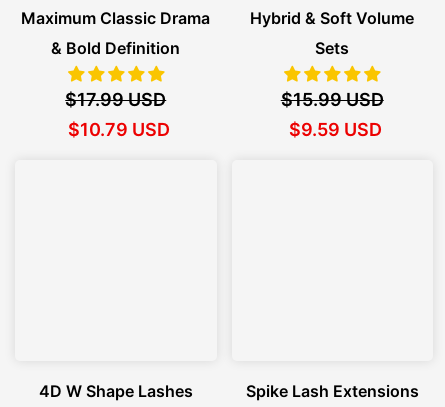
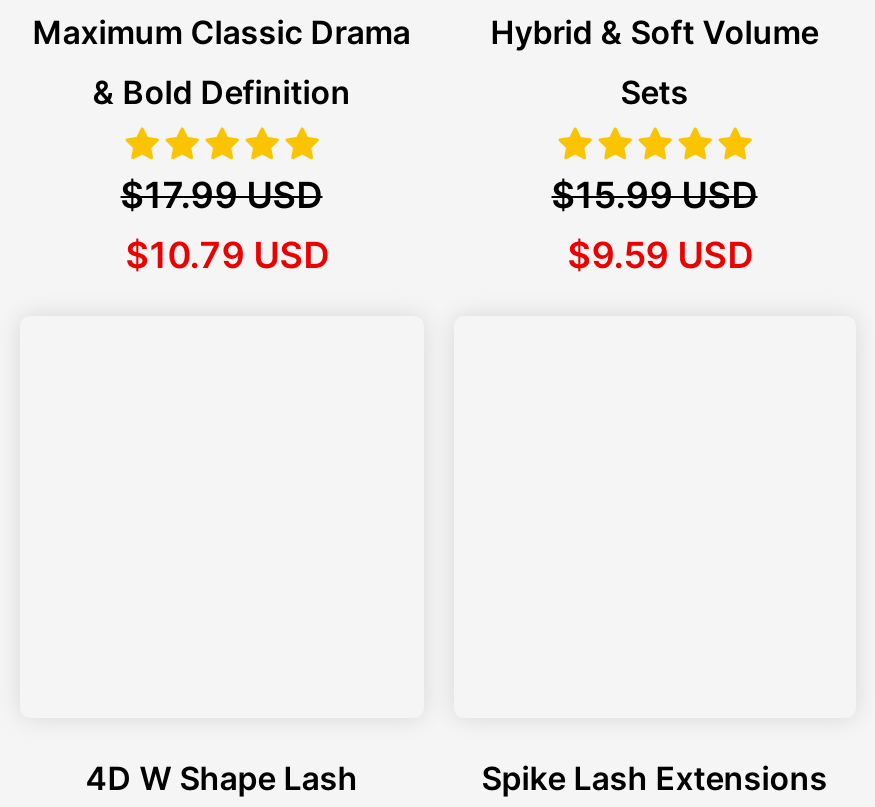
[39,381,193,401] 4D W Shape Lashes -> [86,758,358,798] 4D W Shape Lash

